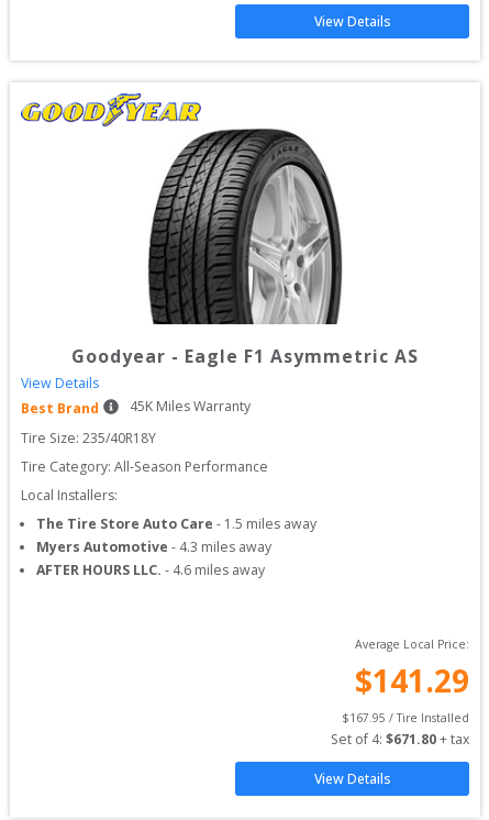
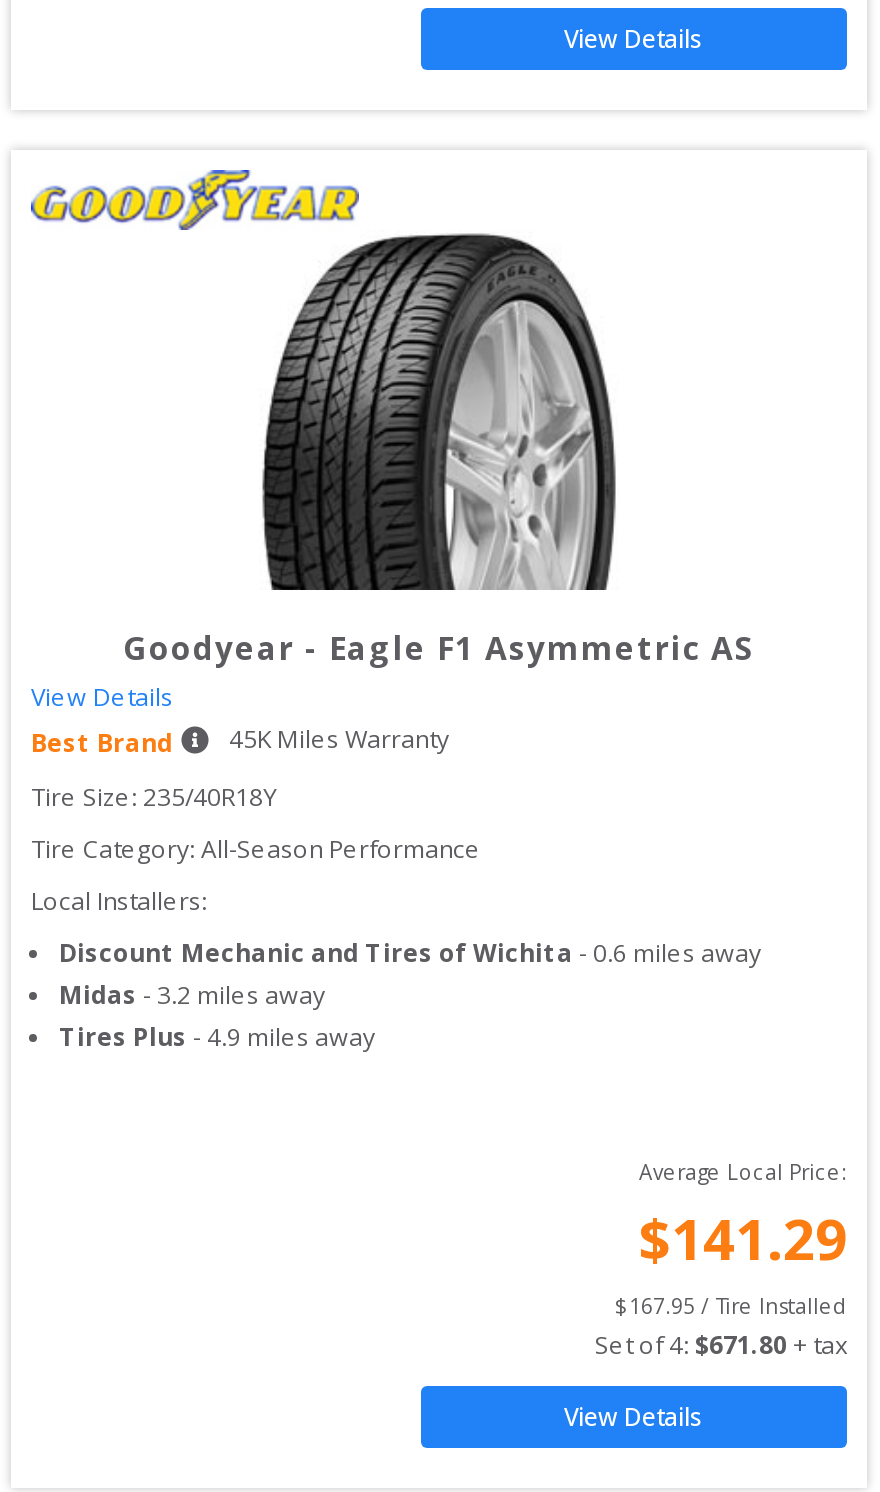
[36,514,316,579] The Tire Store Auto Care - 1.5 miles away | Myers Automotive - 4.3 miles away | AFTER HOURS LLC. - 4.6 miles away -> [59,935,761,1053] Discount Mechanic and Tires of Wichita - 0.6 miles away | Midas - 3.2 miles away | Tires Plus - 4.9 miles away

